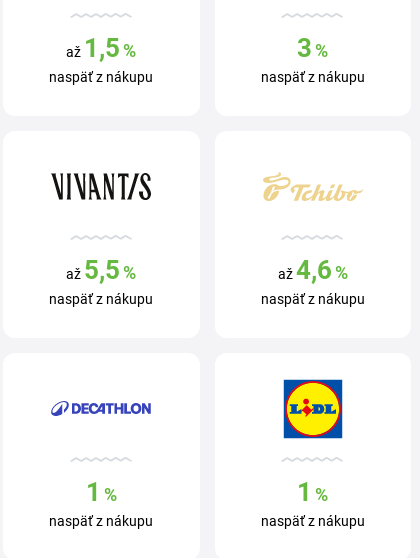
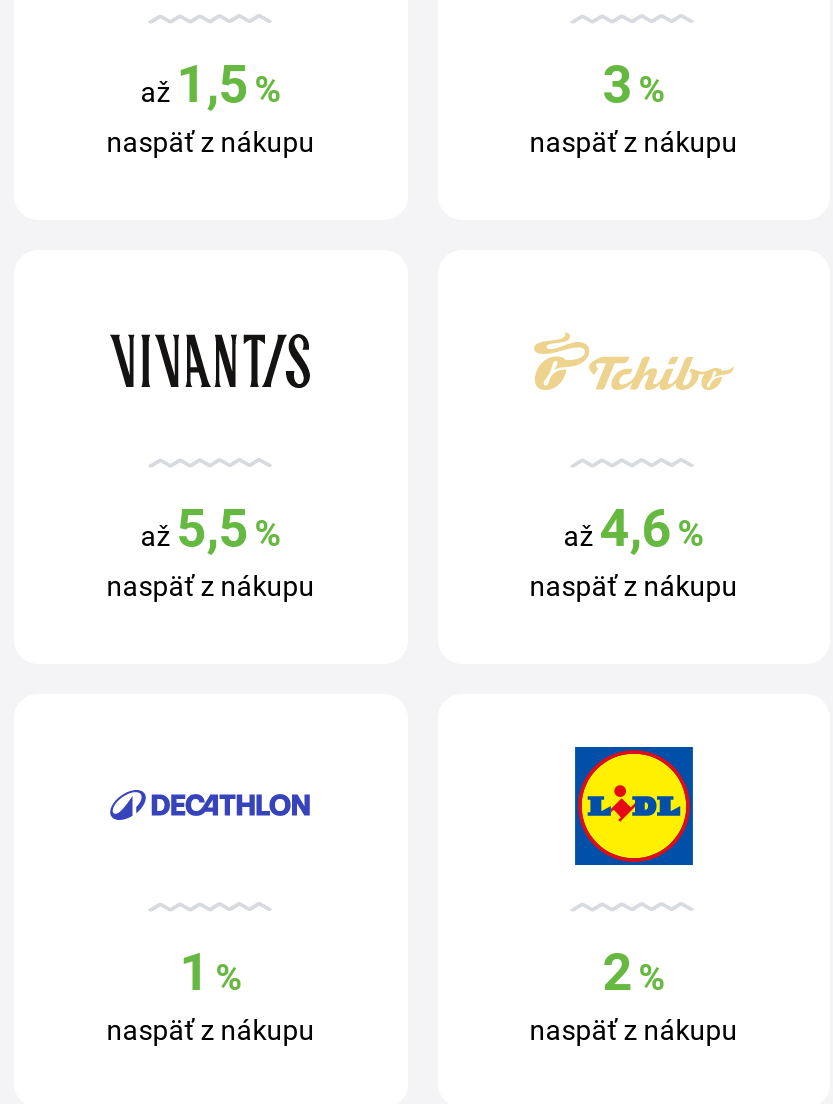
[297,477,328,507] 1 % -> [602,942,664,1002] 2 %

